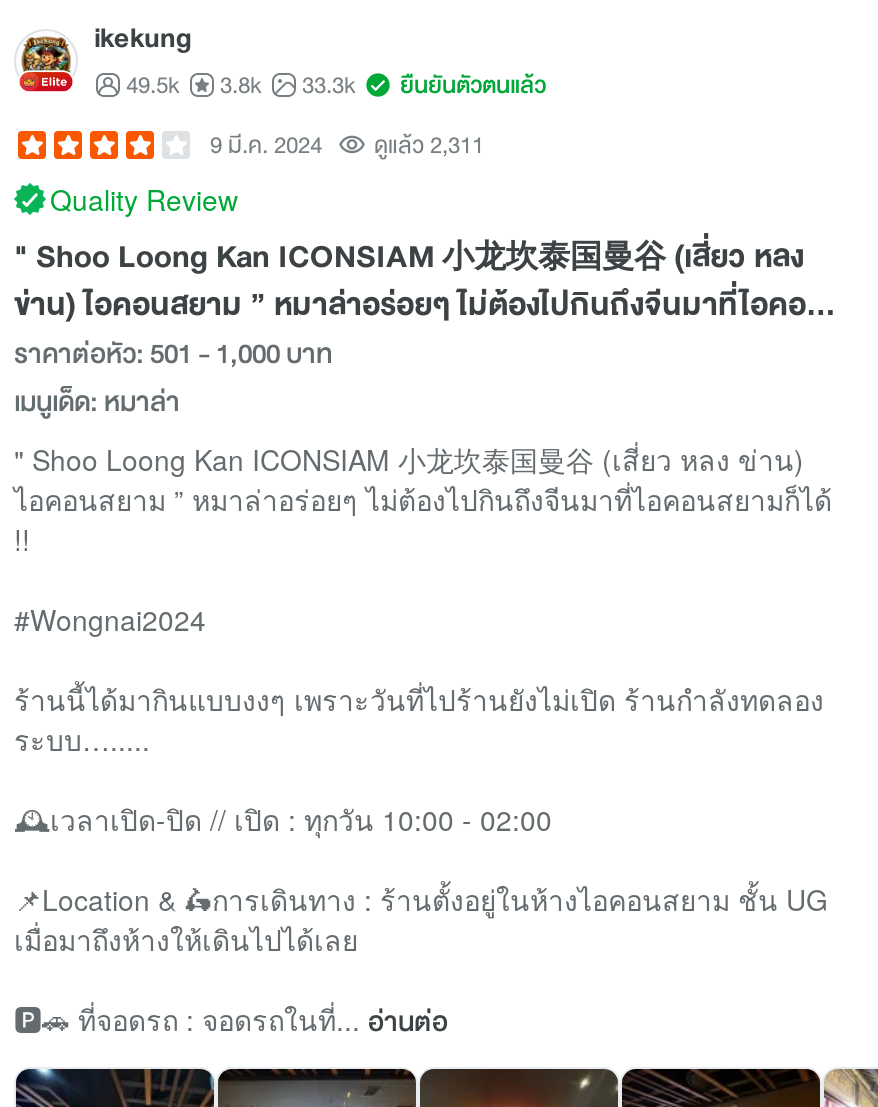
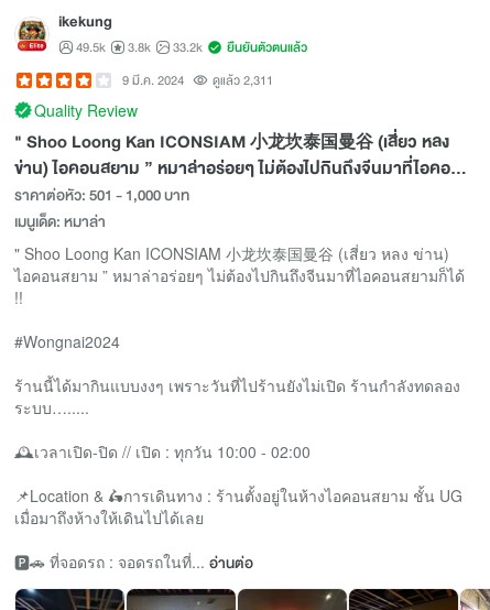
[126,67,546,103] 49.5k 3.8k 33.3k ยืนยันตัวตนแล้ว -> [76,37,307,57] 49.5k 3.8k 33.2k ยืนยันตัวตนแล้ว

